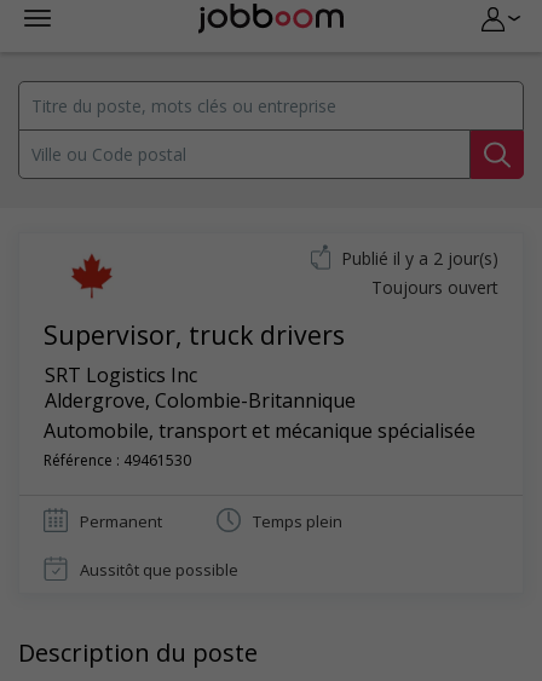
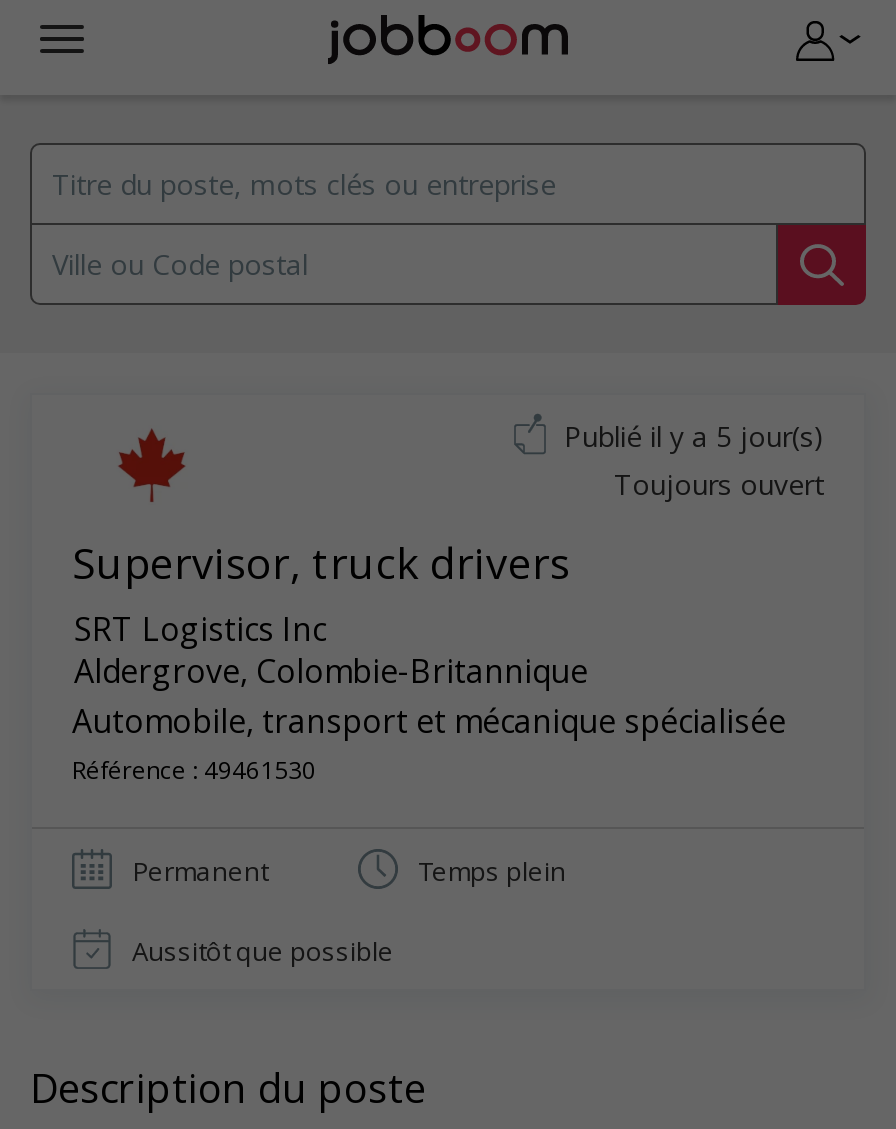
[341,247,498,270] Publié il y a 2 jour(s) -> [564,417,824,455] Publié il y a 5 jour(s)

